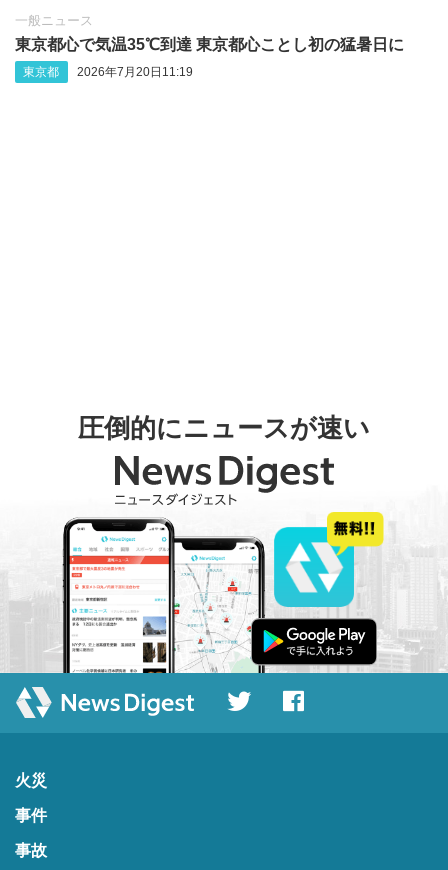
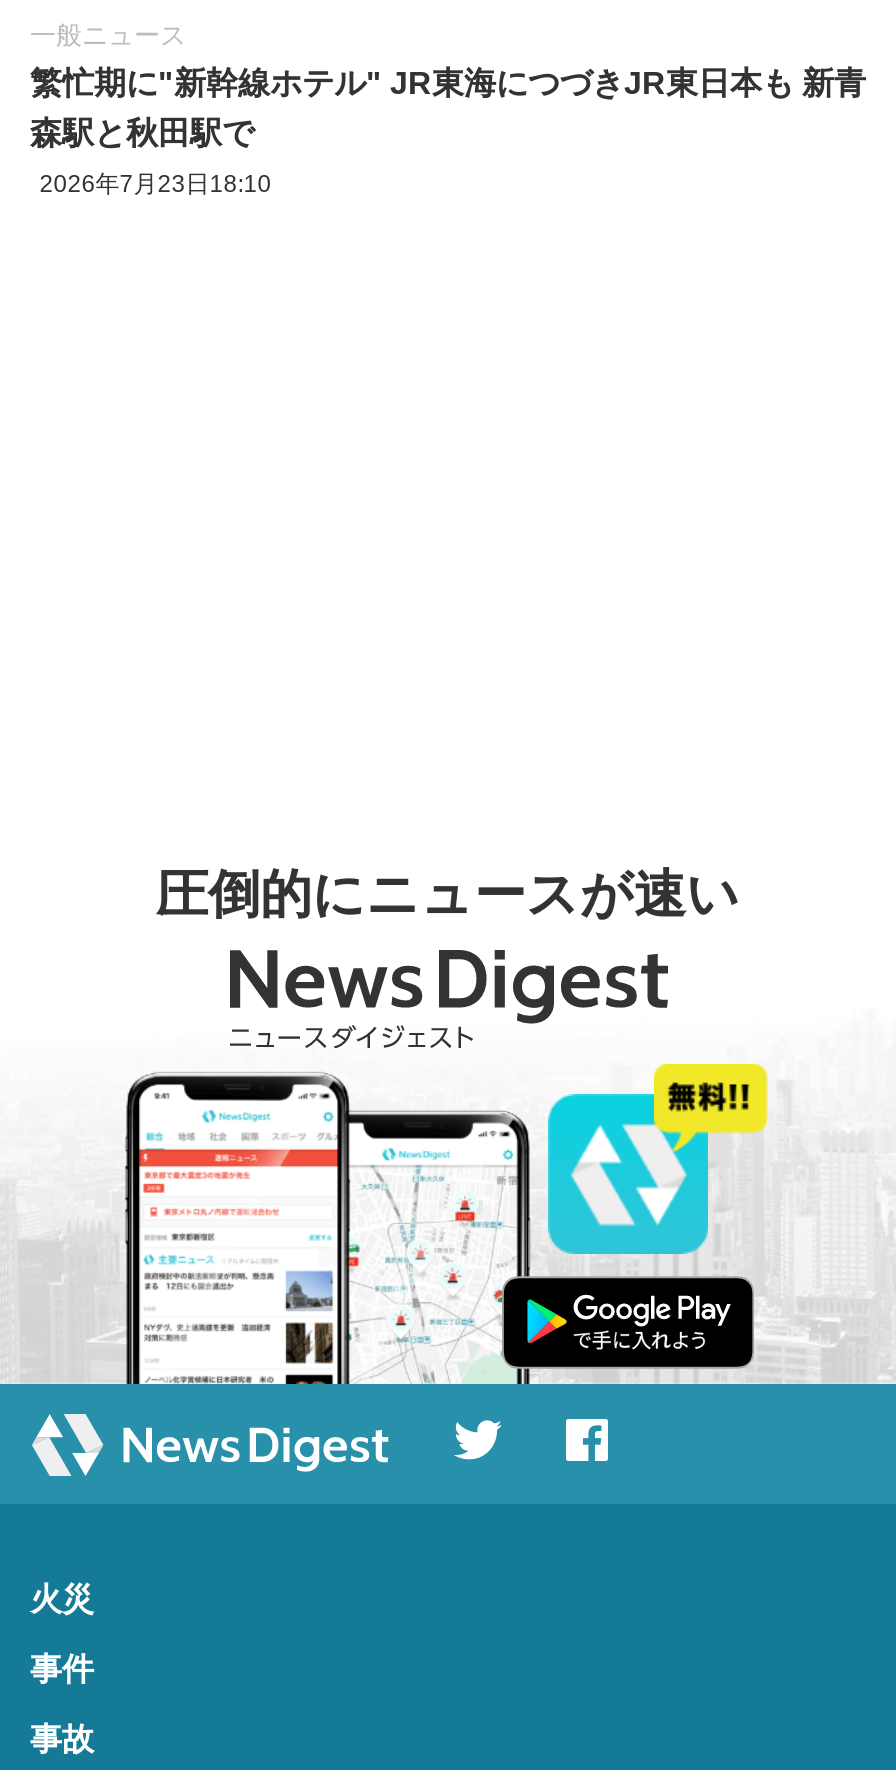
[15,36,404,79] 東京都心で気温35℃到達 東京都心ことし初の猛暑日に | 東京都 | 2026年7月20日11:19 -> [30,65,866,199] 繁忙期に"新幹線ホテル" JR東海につづきJR東日本も 新青 | 森駅と秋田駅で | 2026年7月23日18:10

